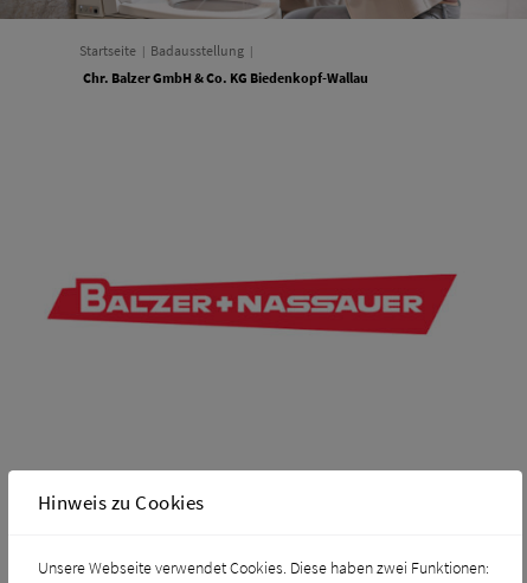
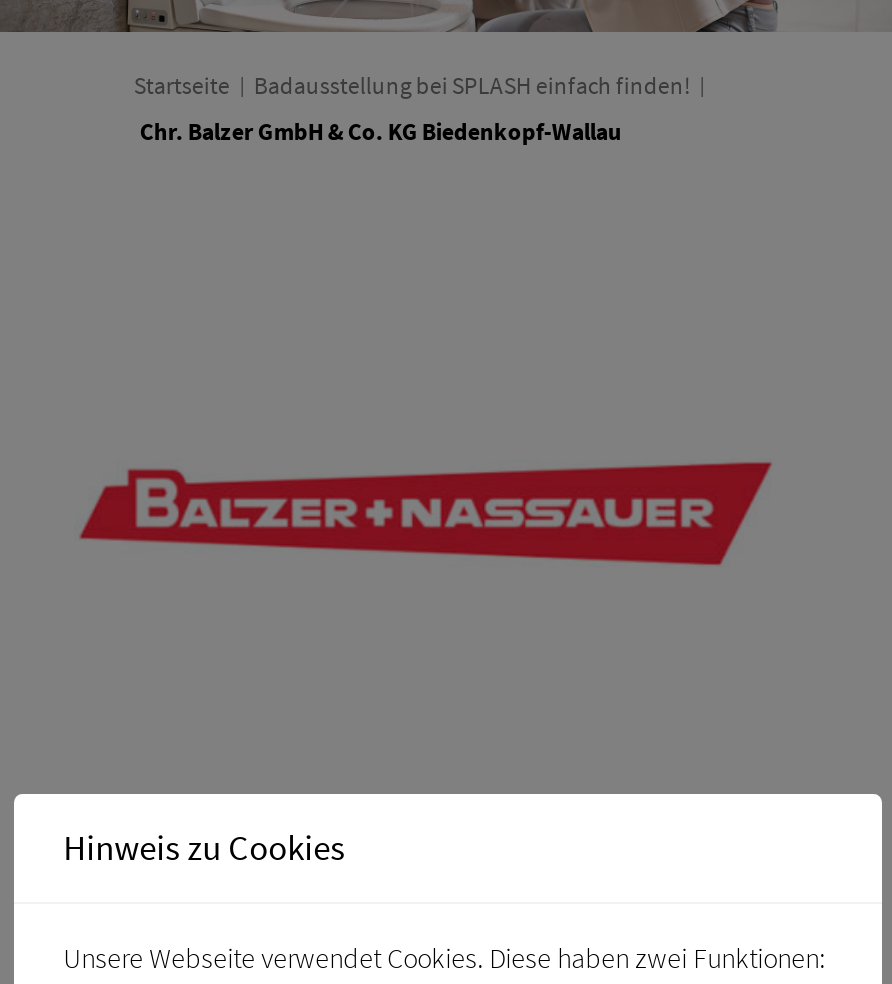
[150,42,244,60] Badausstellung -> [254,71,690,101] Badausstellung bei SPLASH einfach finden!

